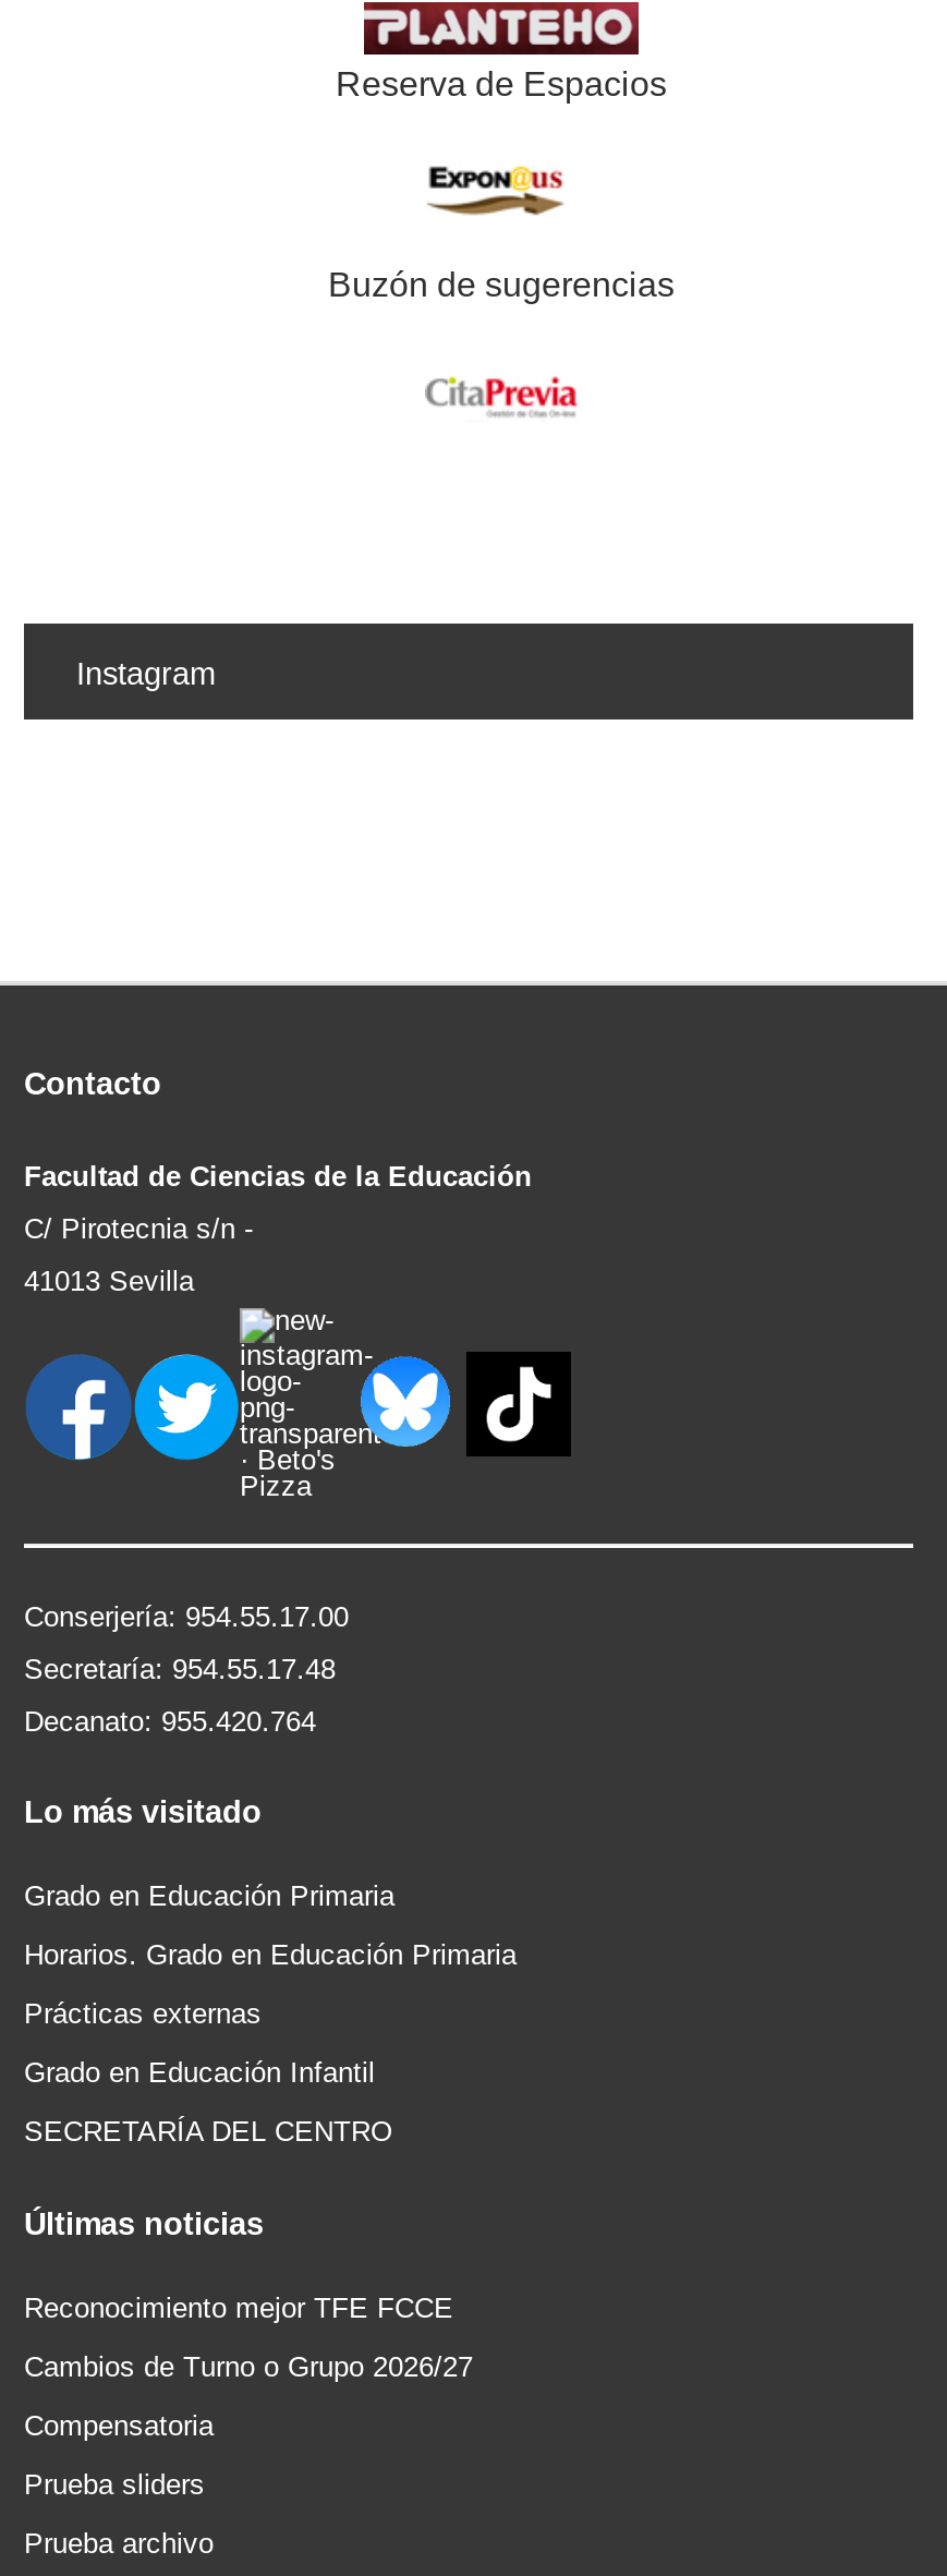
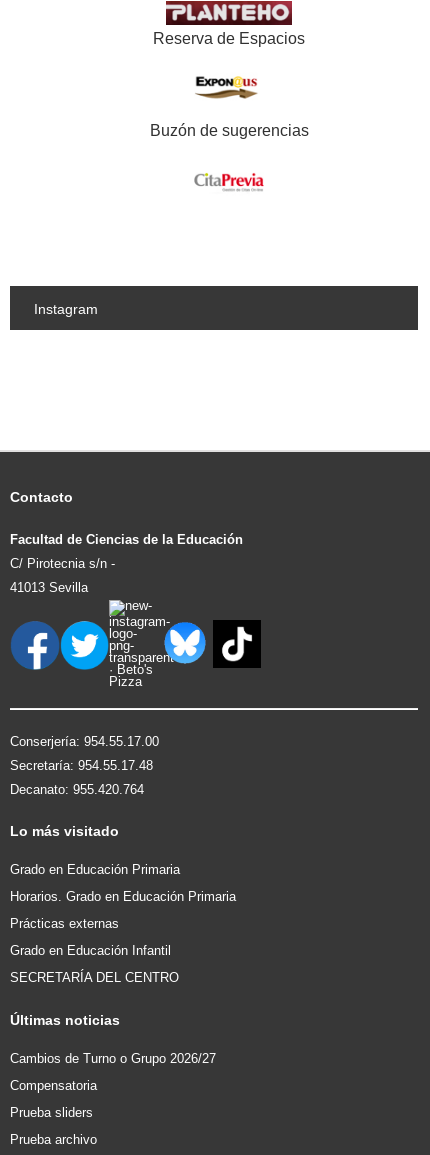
[24,2293,453,2325] Reconocimiento mejor TFE FCCE -> none

